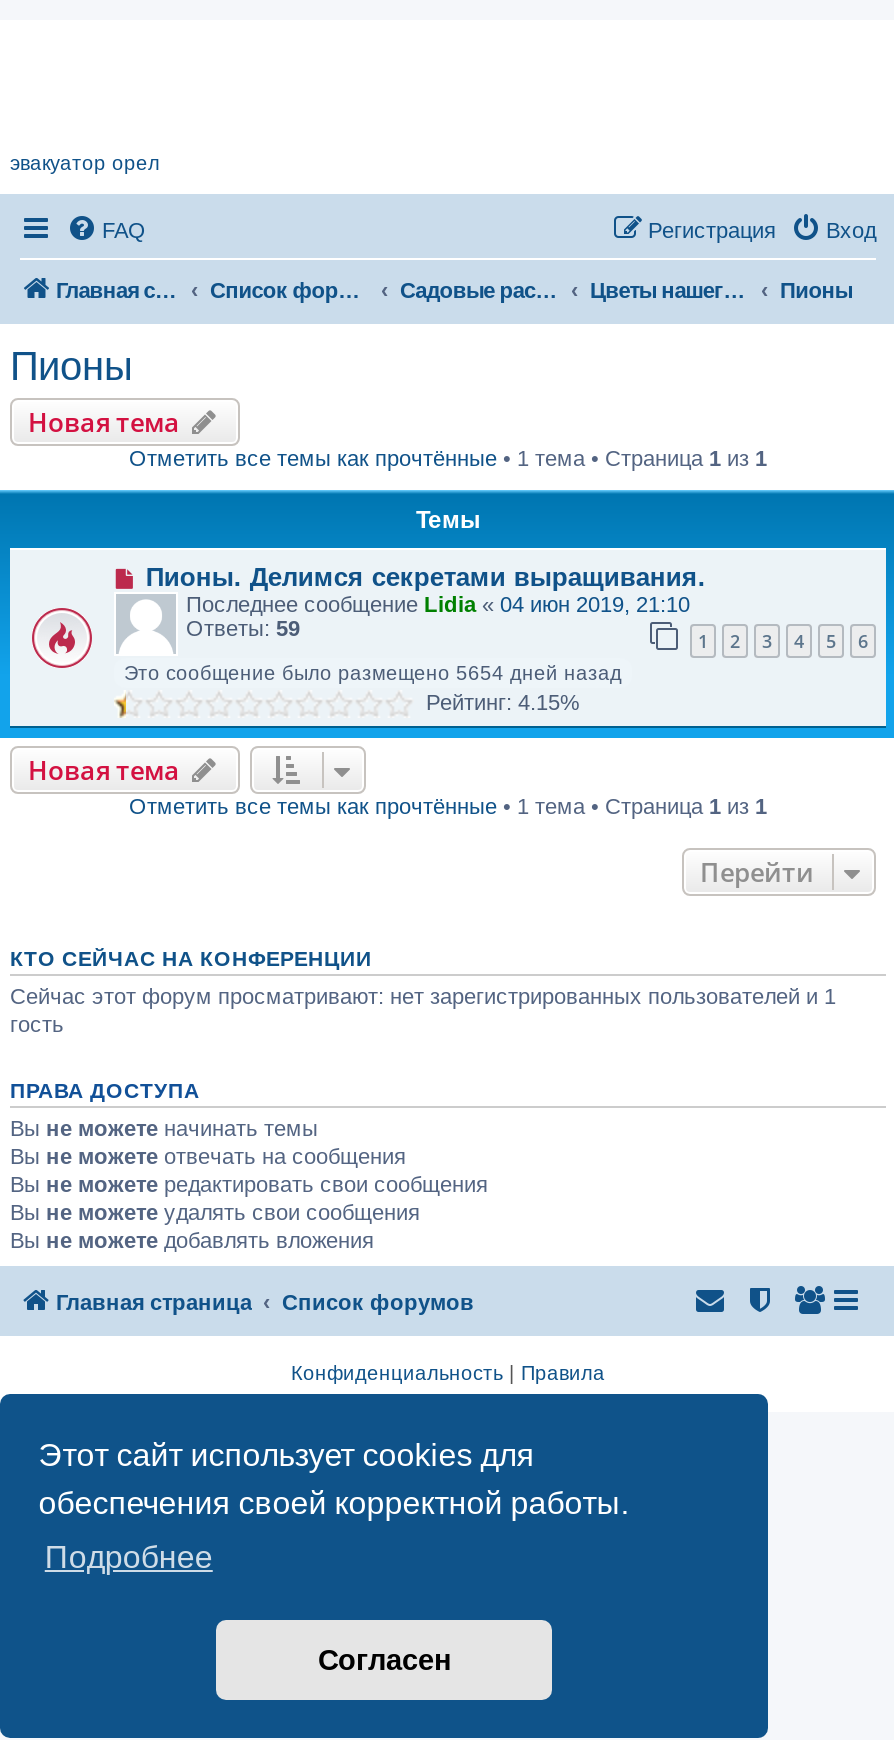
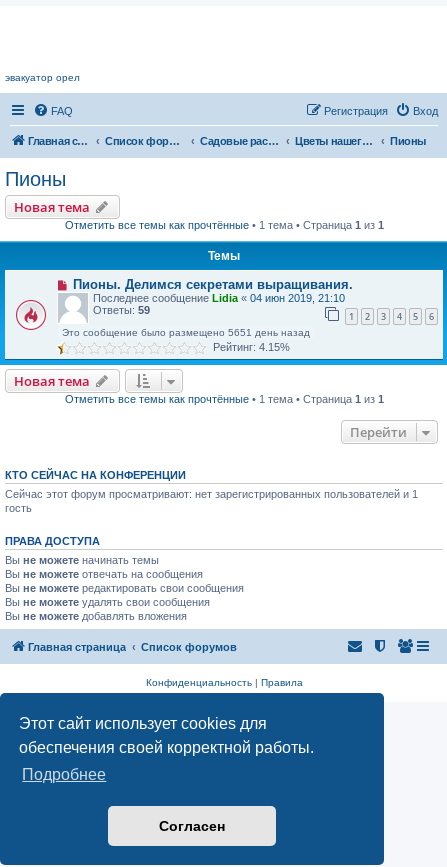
[124,662,622,684] Это сообщение было размещено 5654 дней назад -> [62,327,310,338] Это сообщение было размещено 5651 день назад

